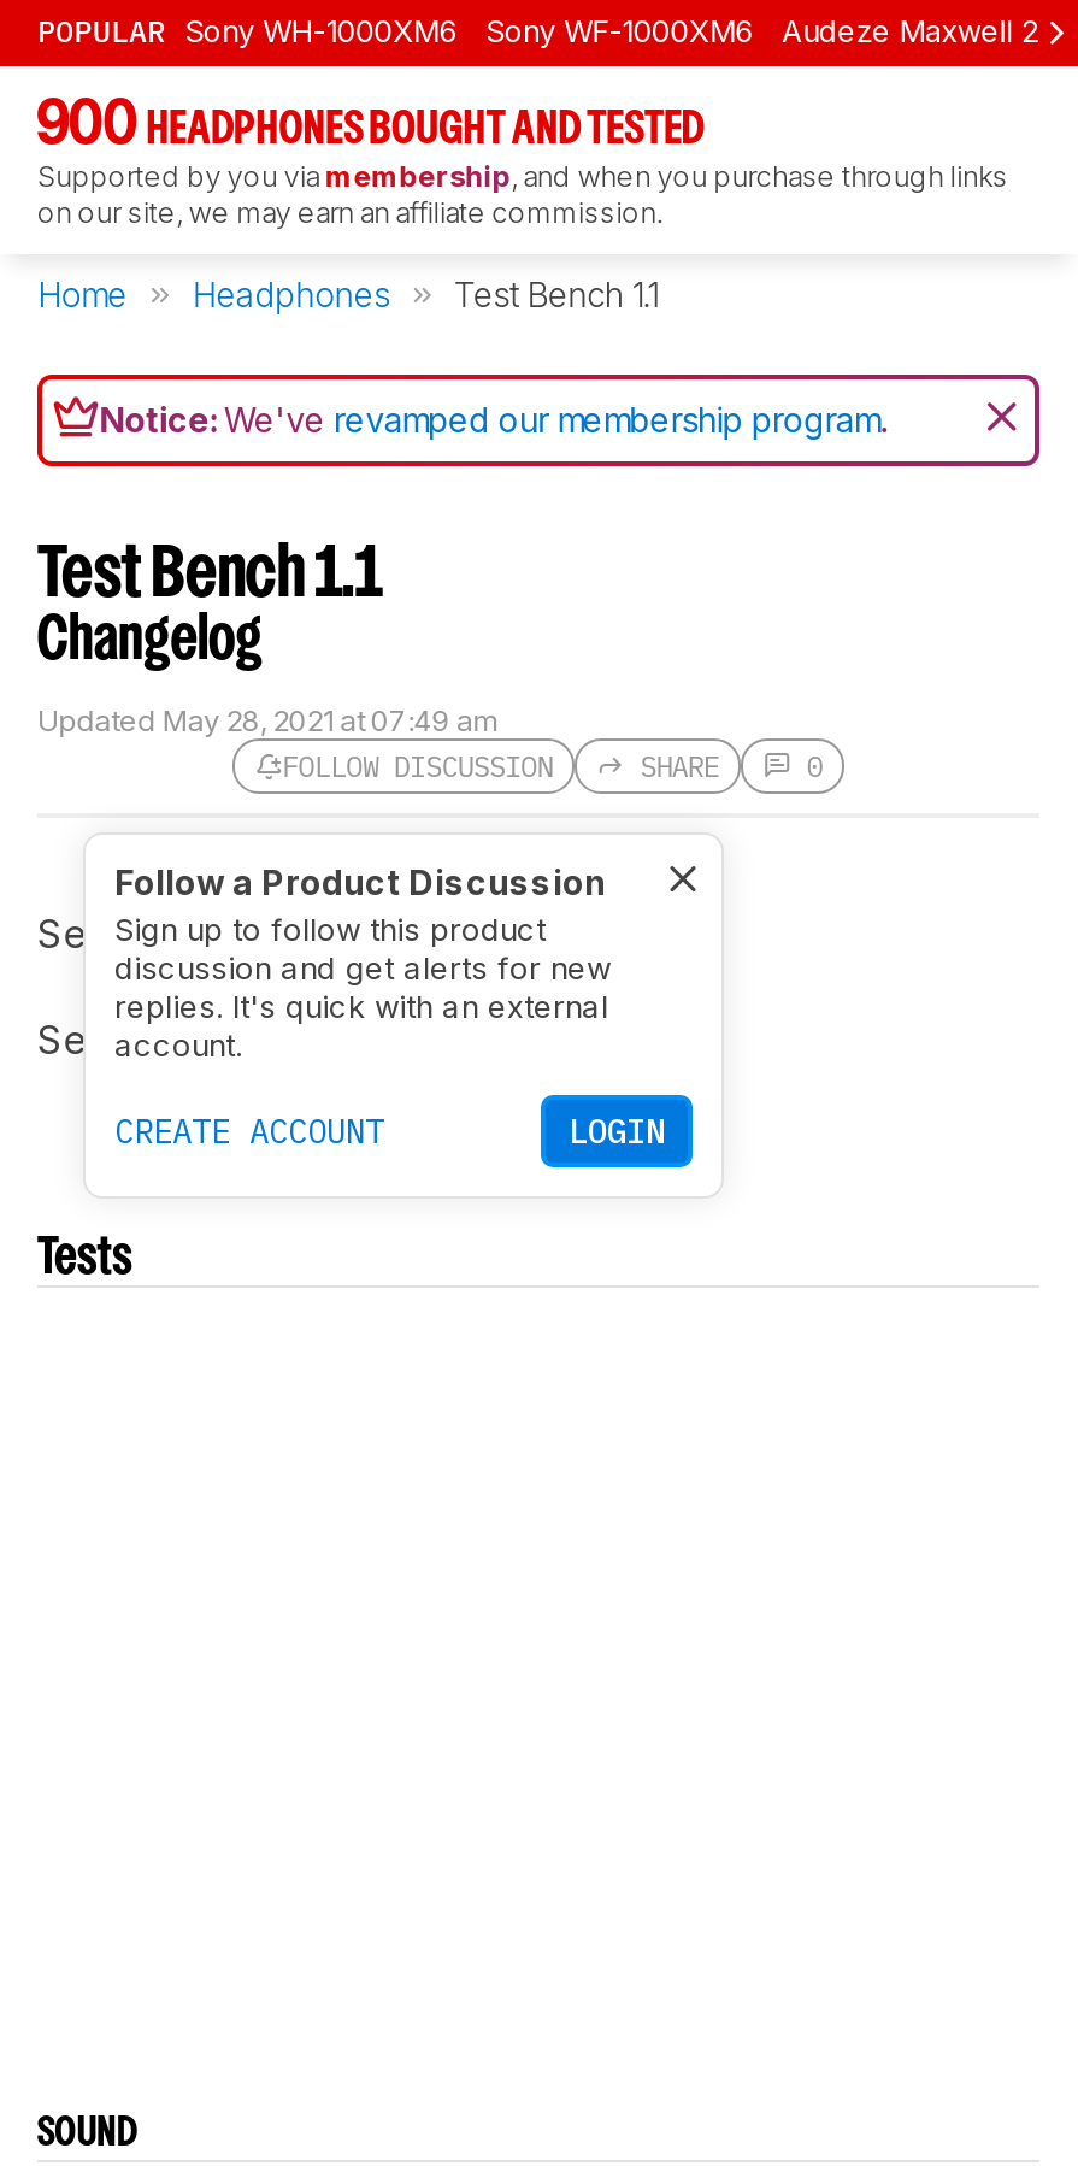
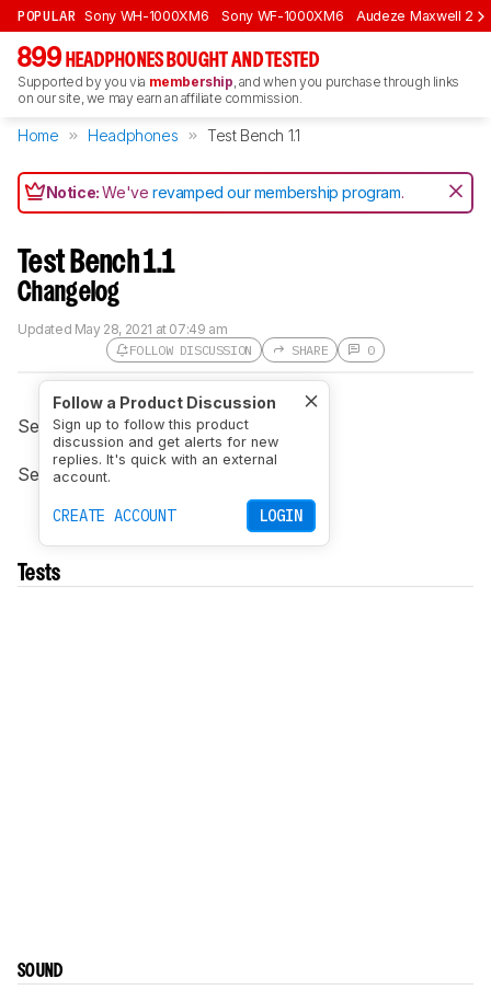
[37,100,704,153] 900 HEADPHONES BOUGHT AND TESTED -> [18,47,319,71] 899 HEADPHONES BOUGHT AND TESTED

